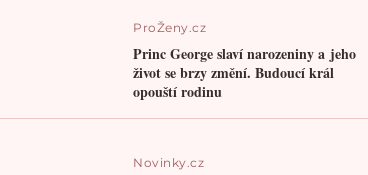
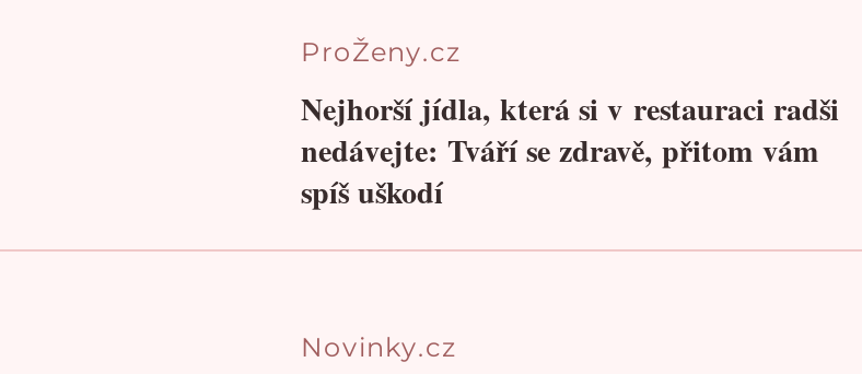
[133,43,356,102] Princ George slaví narozeniny a jeho | život se brzy změní. Budoucí král | opouští rodinu -> [301,86,839,215] Nejhorší jídla, která si v restauraci radši | nedávejte: Tváří se zdravě, přitom vám | spíš uškodí

